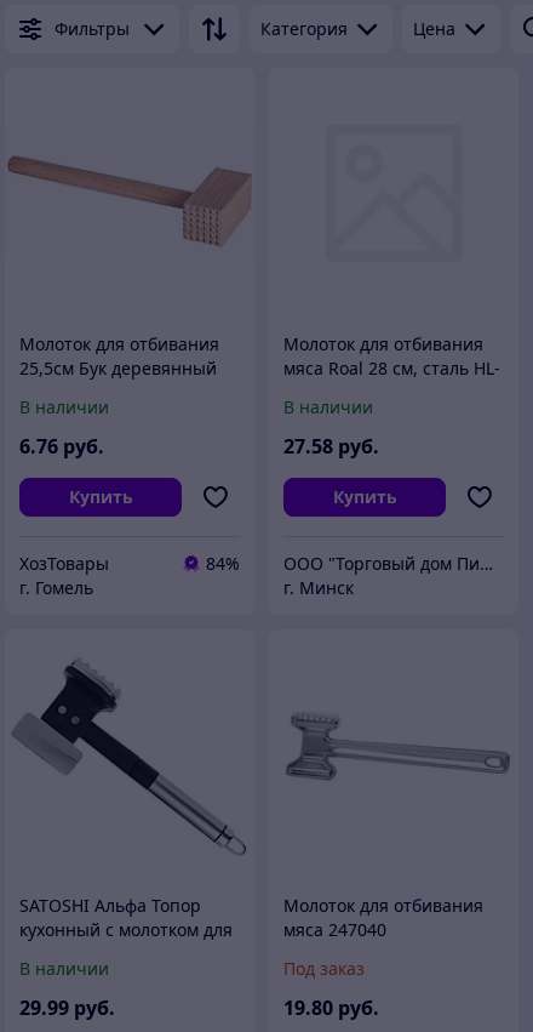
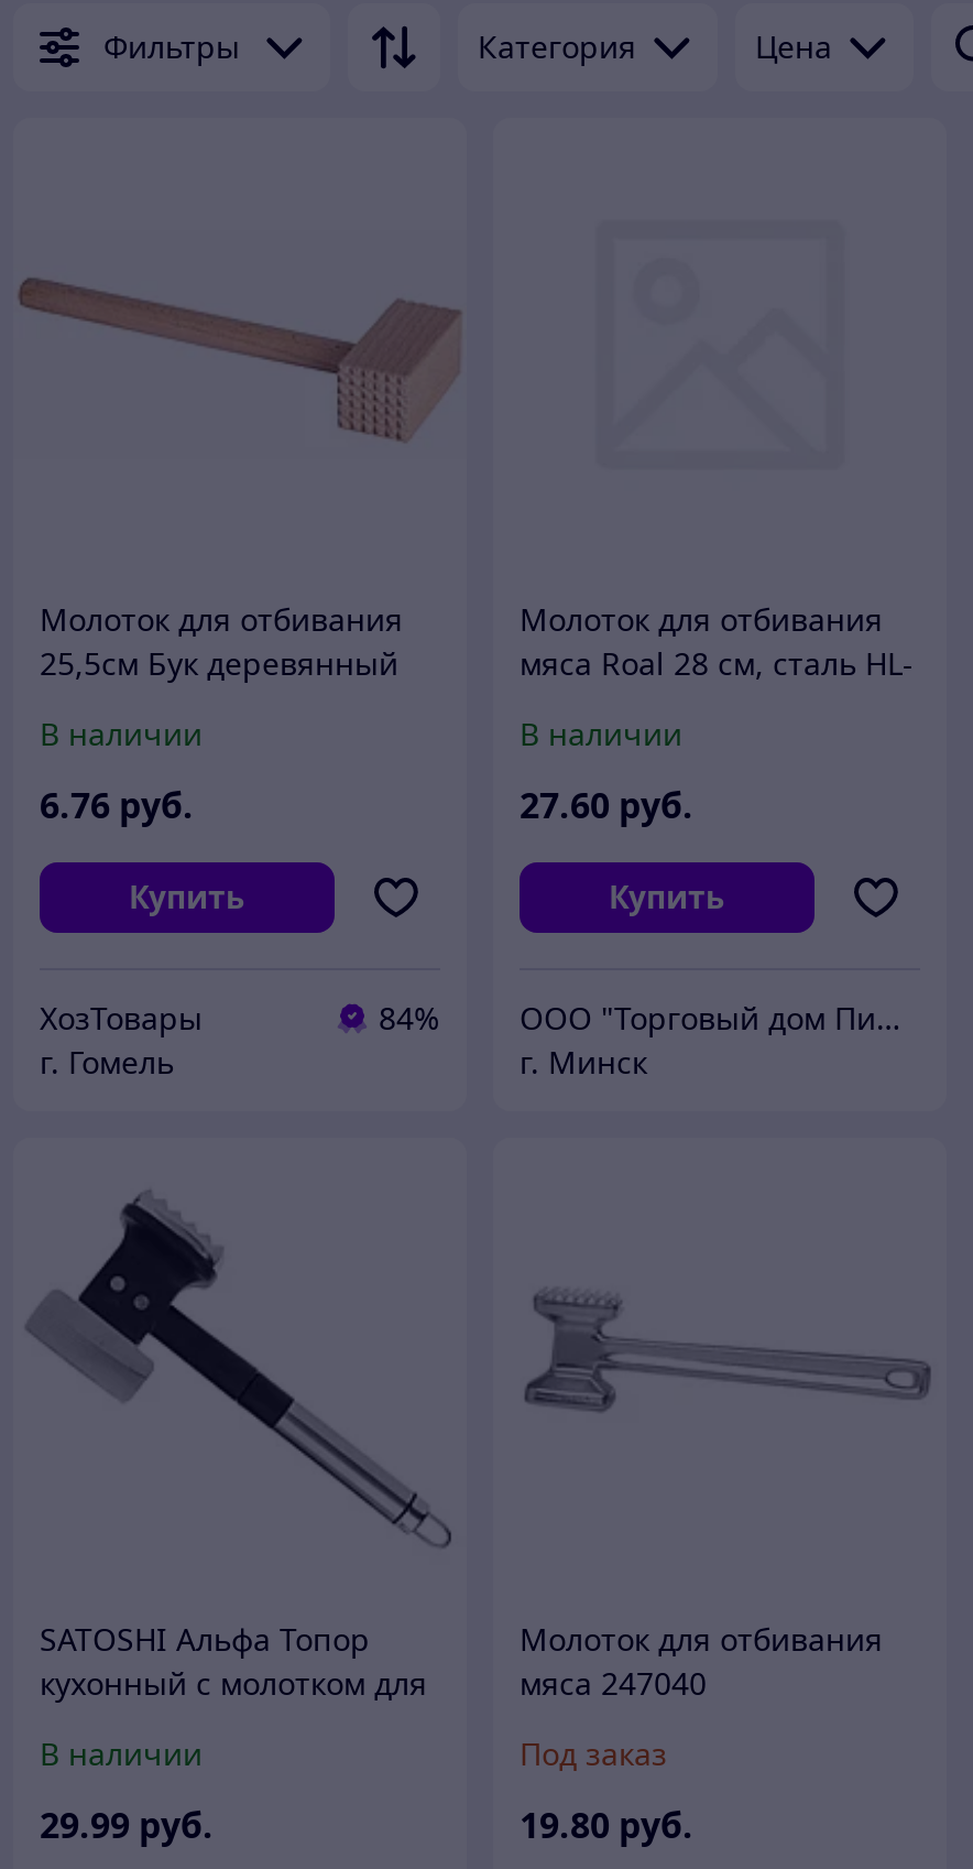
[283,433,379,460] 27.58 руб. -> [520,781,693,829] 27.60 руб.

